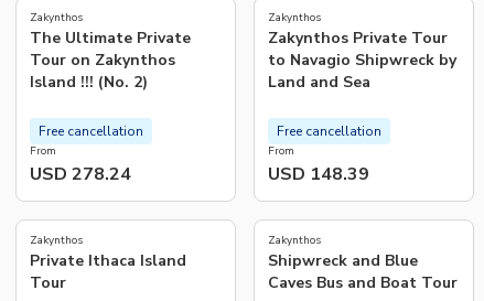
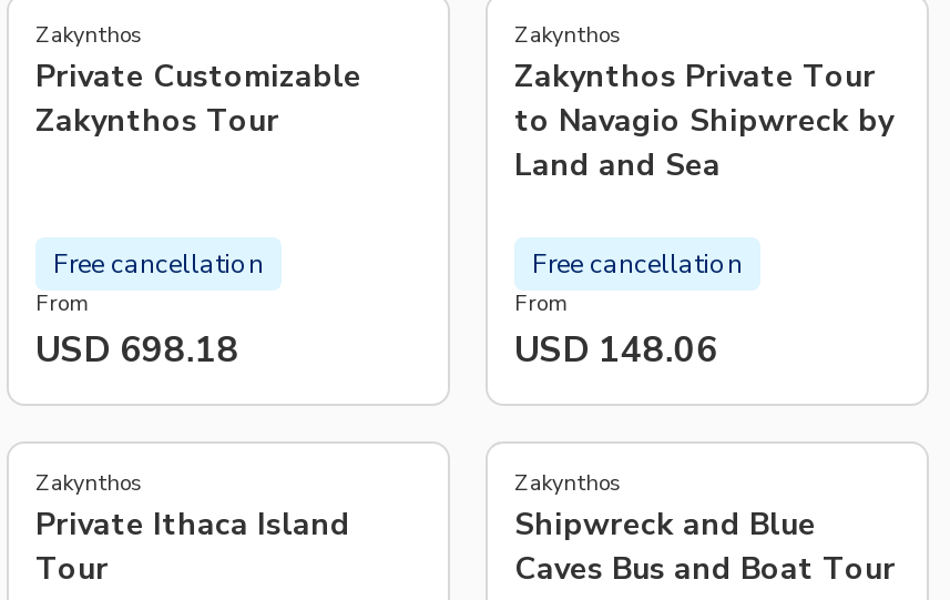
[30,28,191,93] The Ultimate Private | Tour on Zakynthos | Island !!! (No. 2) -> [35,56,361,142] Private Customizable | Zakynthos Tour
[30,162,131,187] USD 278.24 -> [35,327,239,375] USD 698.18
[268,162,369,187] USD 148.39 -> [514,327,718,375] USD 148.06

